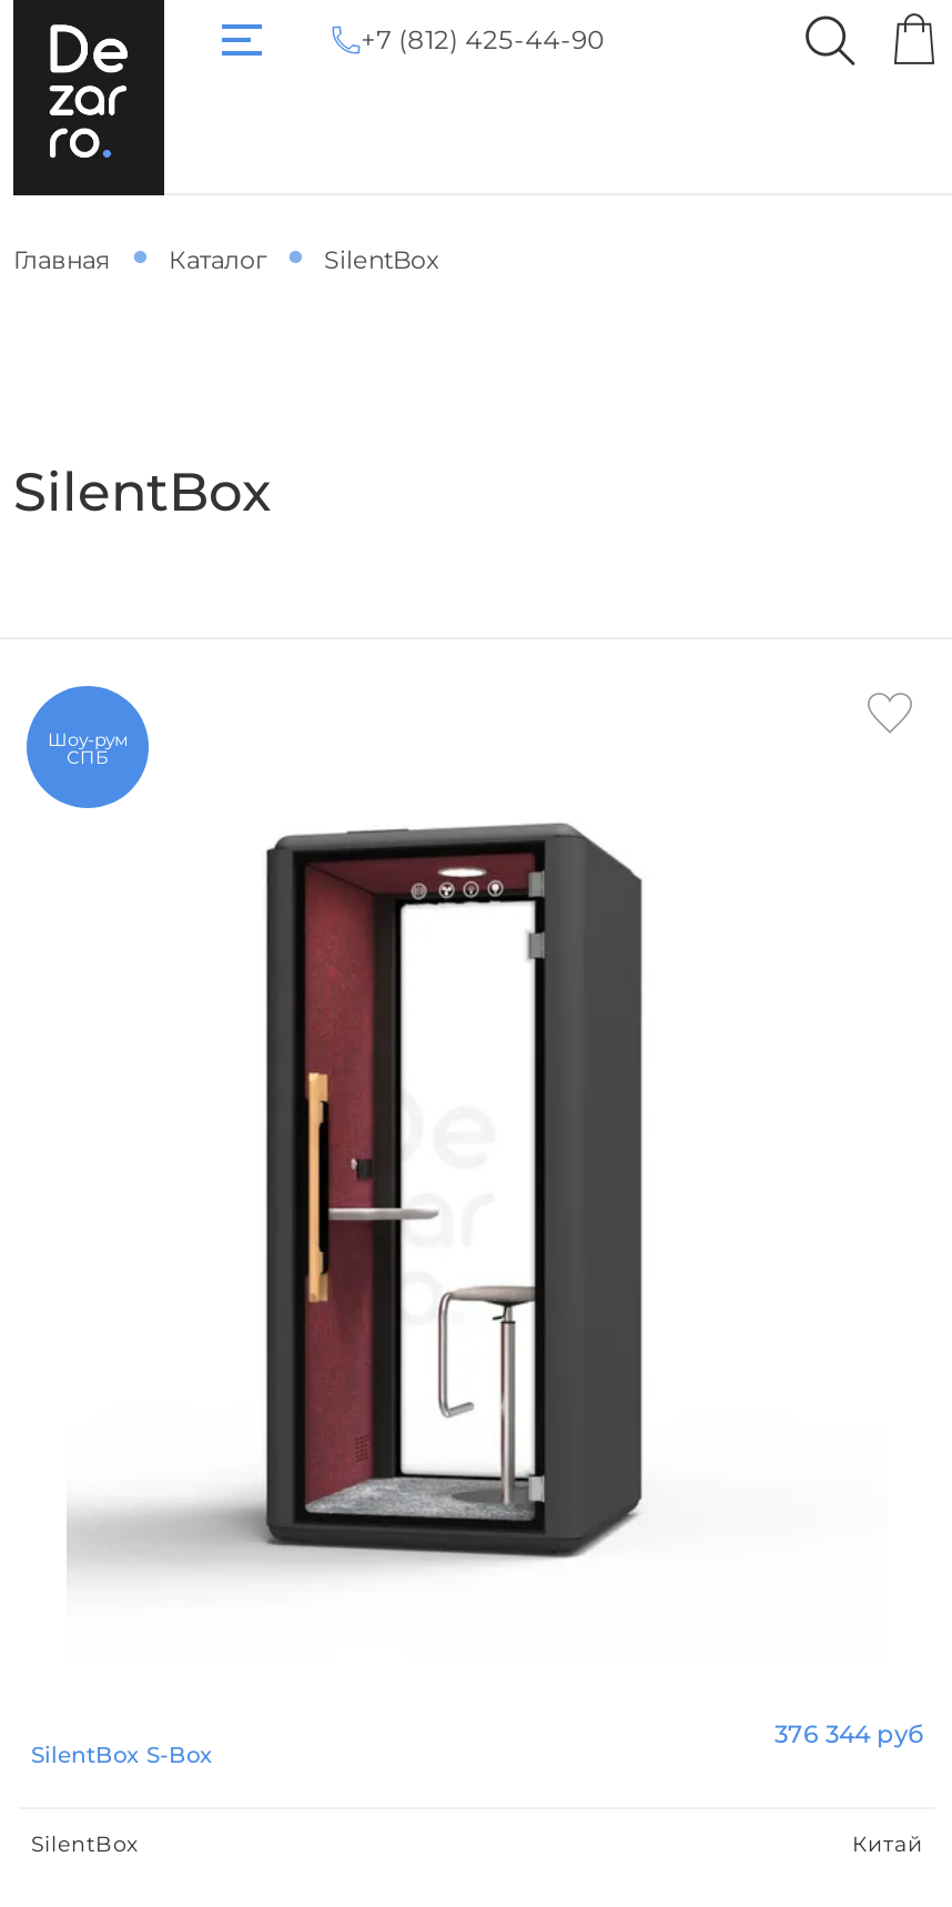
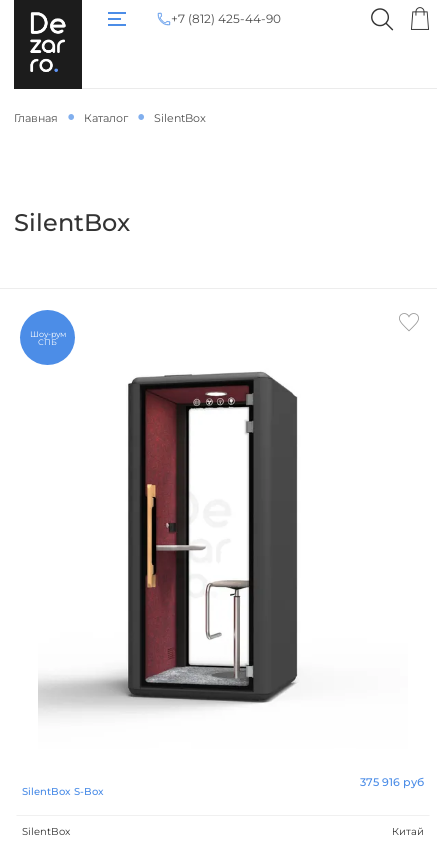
[774,1719,923,1750] 376 344 руб -> [360,775,424,789] 375 916 руб

